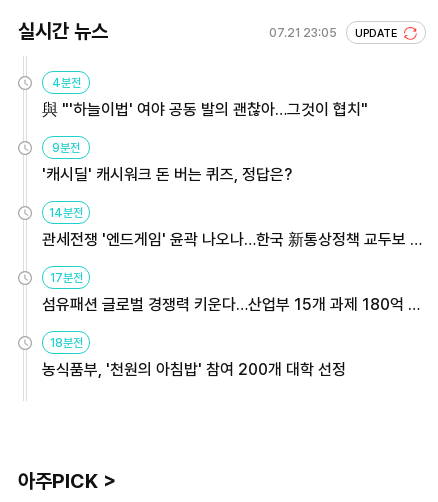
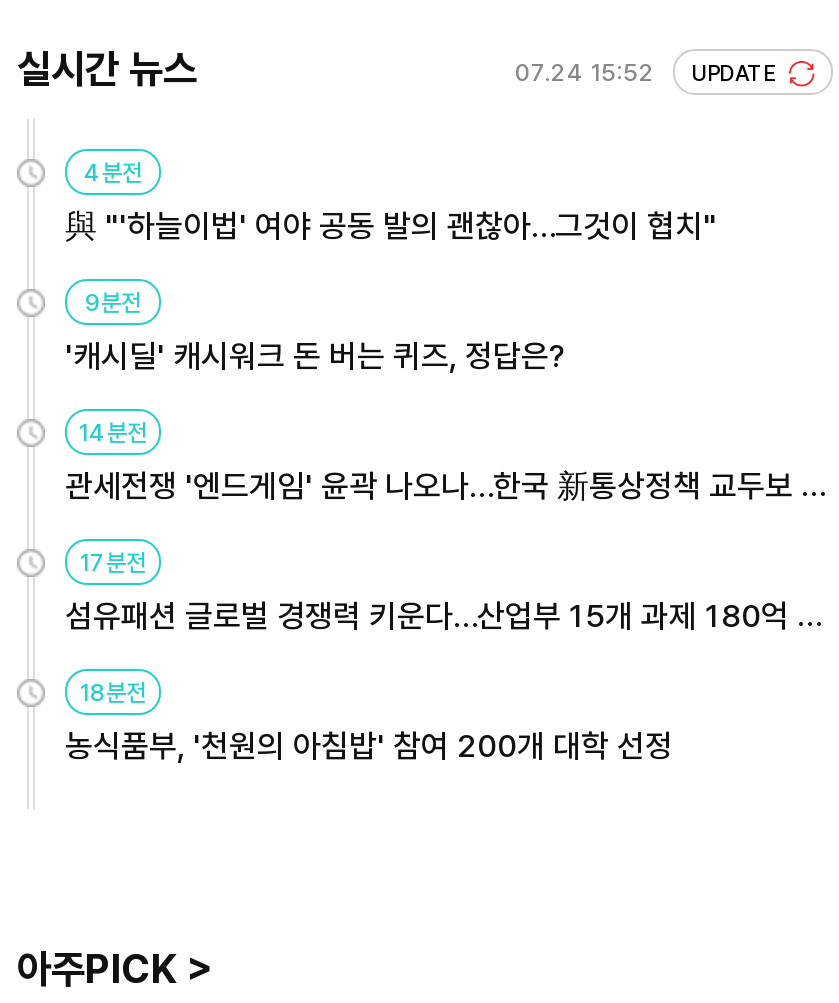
[269,26,400,40] 07.21 23:05 UPDATE -> [515,58,781,86] 07.24 15:52 UPDATE

